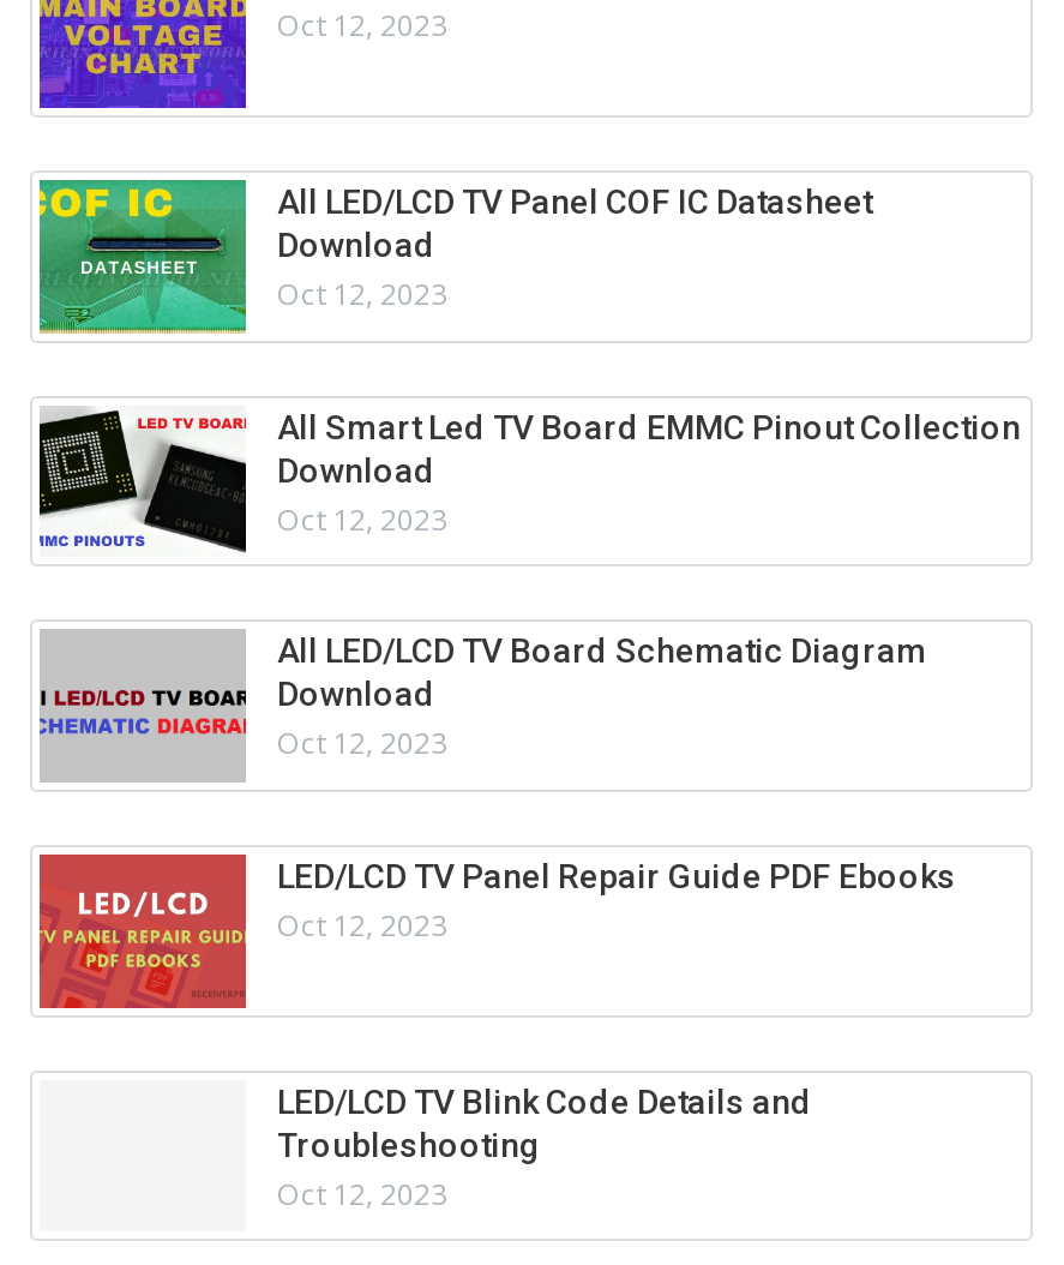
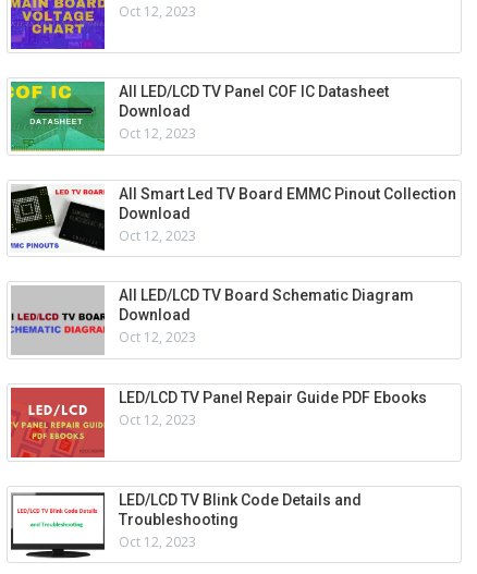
none -> [10,491,106,559] [image]

